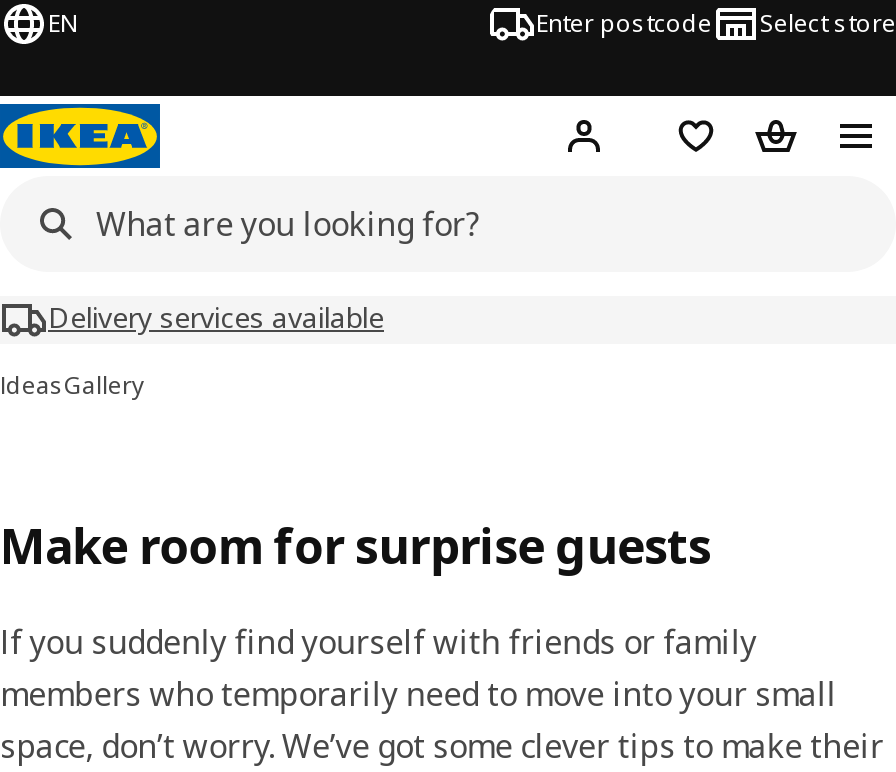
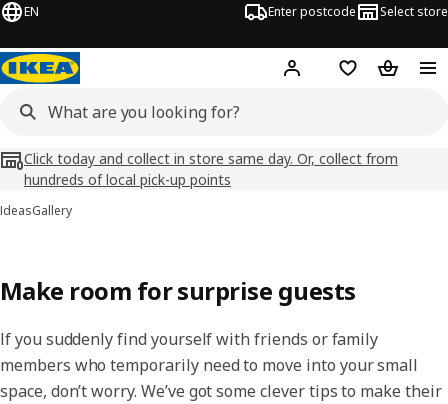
[48,298,384,336] Delivery services available -> [24,149,398,189] Click today and collect in store same day. Or, collect from | hundreds of local pick-up points

